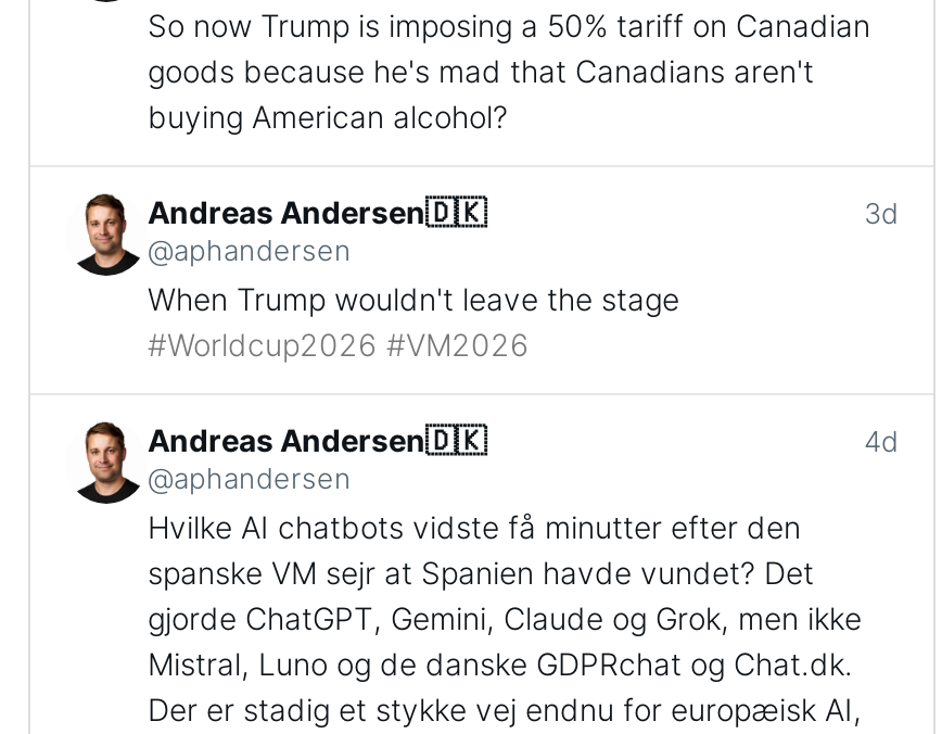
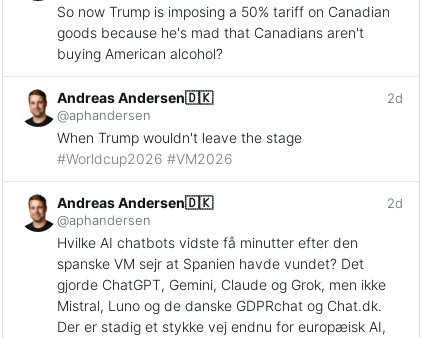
[864,196,899,231] 3d -> [387,90,403,106] 2d
[864,424,899,459] 4d -> [387,195,403,211] 2d

